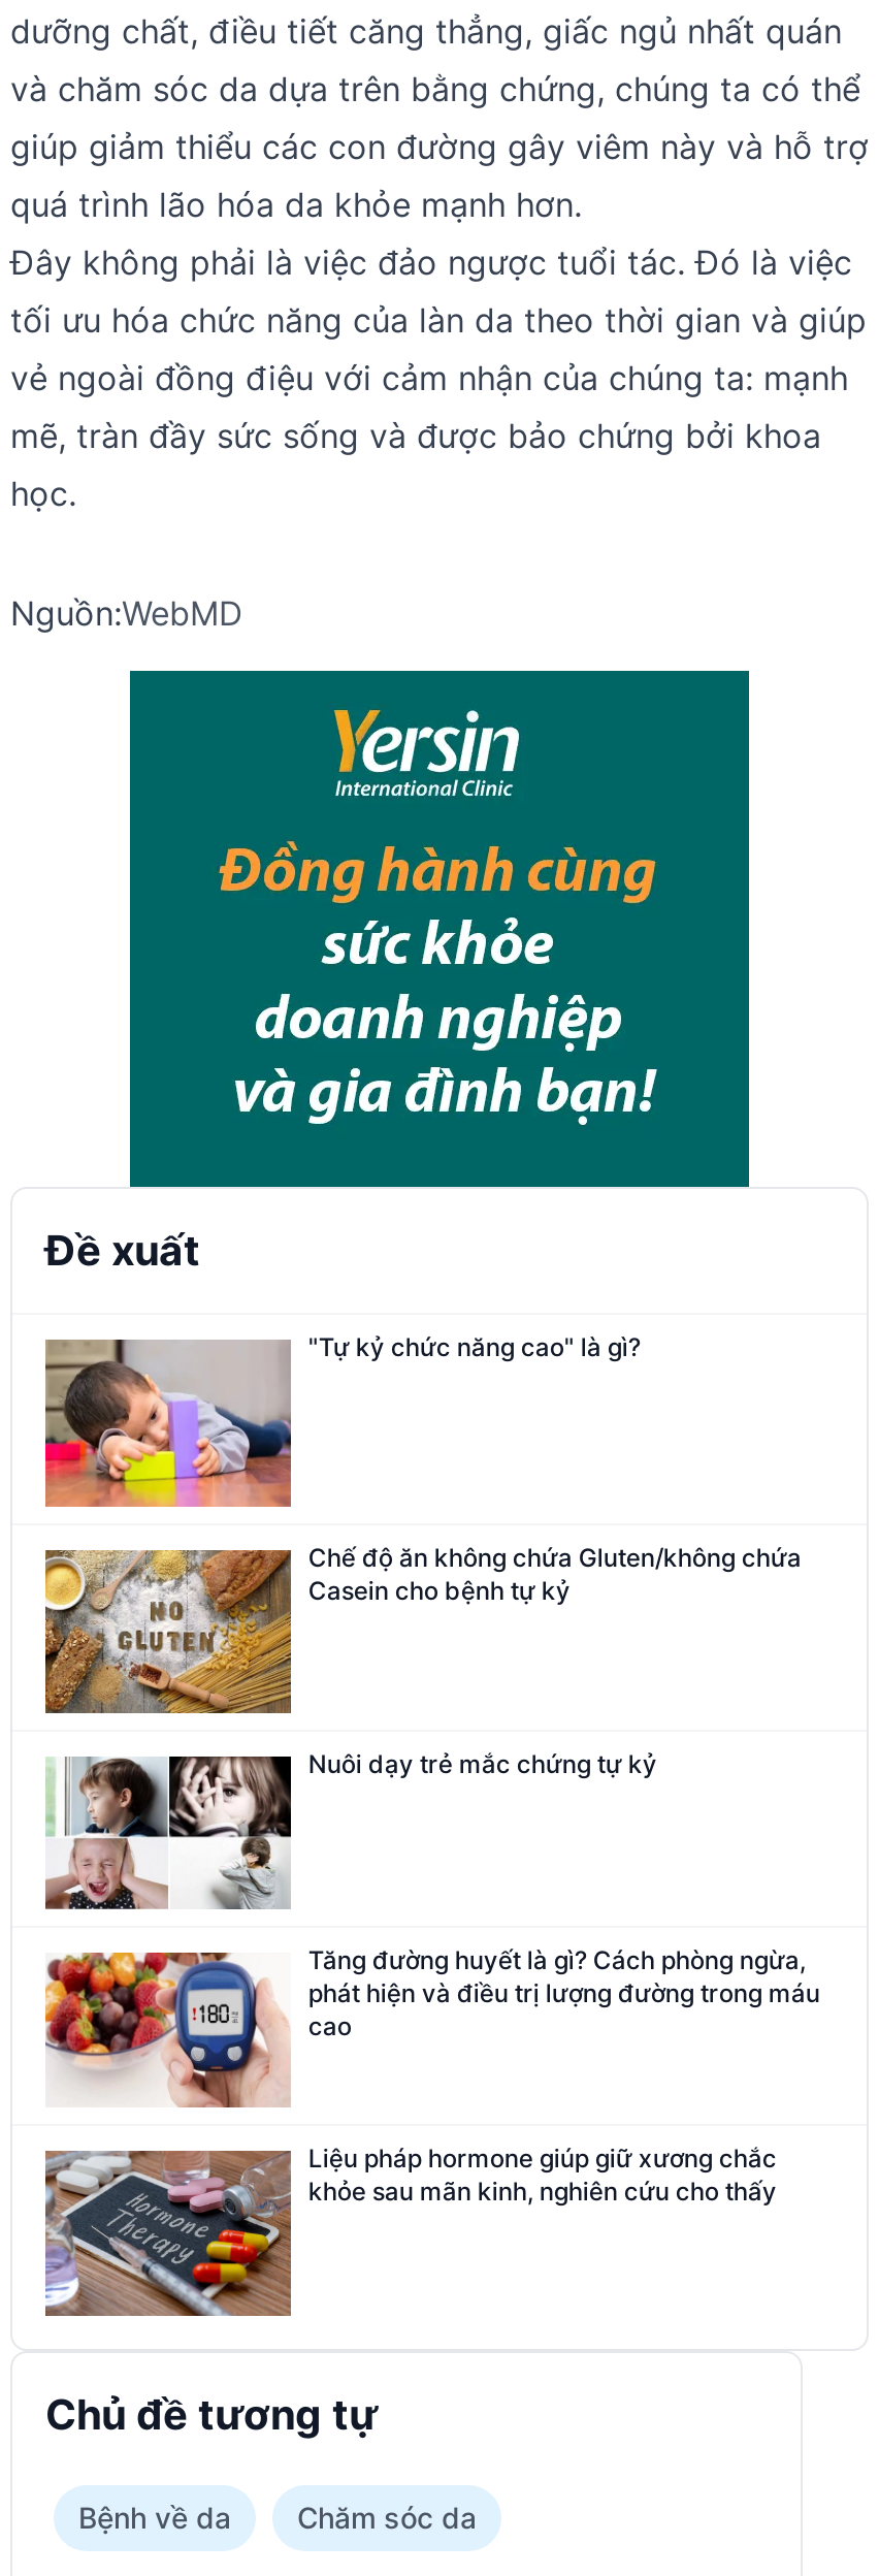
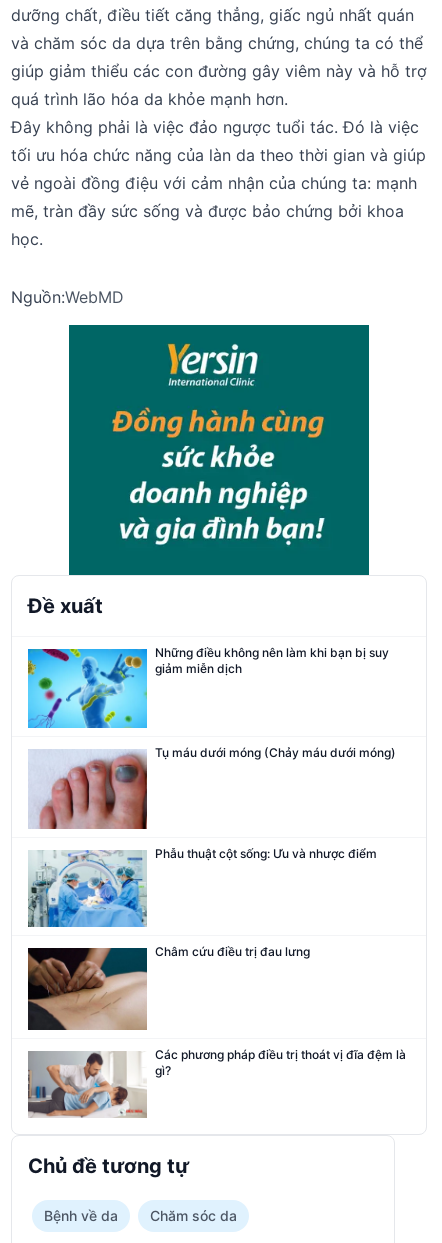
[43,1330,640,1509] [image] | "Tự kỷ chức năng cao" là gì? -> [27,644,389,729] [image] | Những điều không nên làm khi bạn bị suy | giảm miễn dịch
[43,1542,801,1715] [image] | Chế độ ăn không chứa Gluten/không chứa | Casein cho bệnh tự kỷ -> [28,745,396,830] [image] | Tụ máu dưới móng (Chảy máu dưới móng)
[45,1749,657,1913] [image] | Nuôi dạy trẻ mắc chứng tự kỷ -> [28,846,377,928] [image] | Phẫu thuật cột sống: Ưu và nhược điểm
[43,1945,820,2126] [image] | Tăng đường huyết là gì? Cách phòng ngừa, | phát hiện và điều trị lượng đường trong máu | cao -> [27,944,310,1031] [image] | Châm cứu điều trị đau lưng
[43,2143,776,2318] [image] | Liệu pháp hormone giúp giữ xương chắc | khỏe sau mãn kinh, nghiên cứu cho thấy -> [27,1042,406,1118] [image] | Các phương pháp điều trị thoát vị đĩa đệm là | gì?

